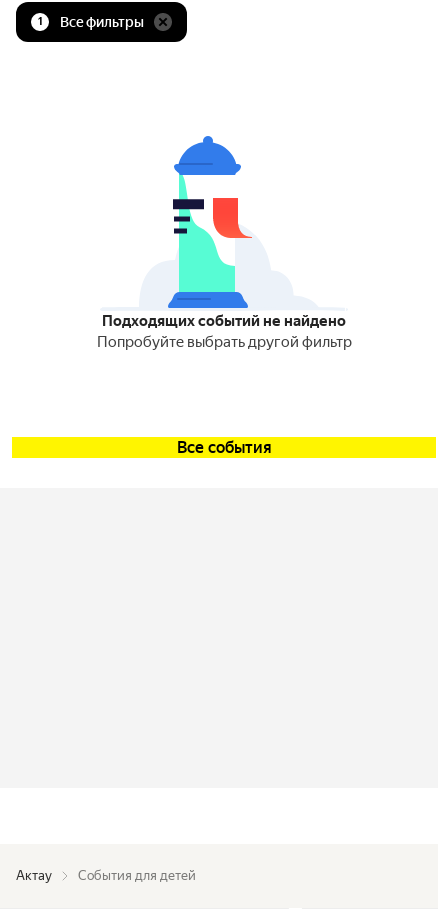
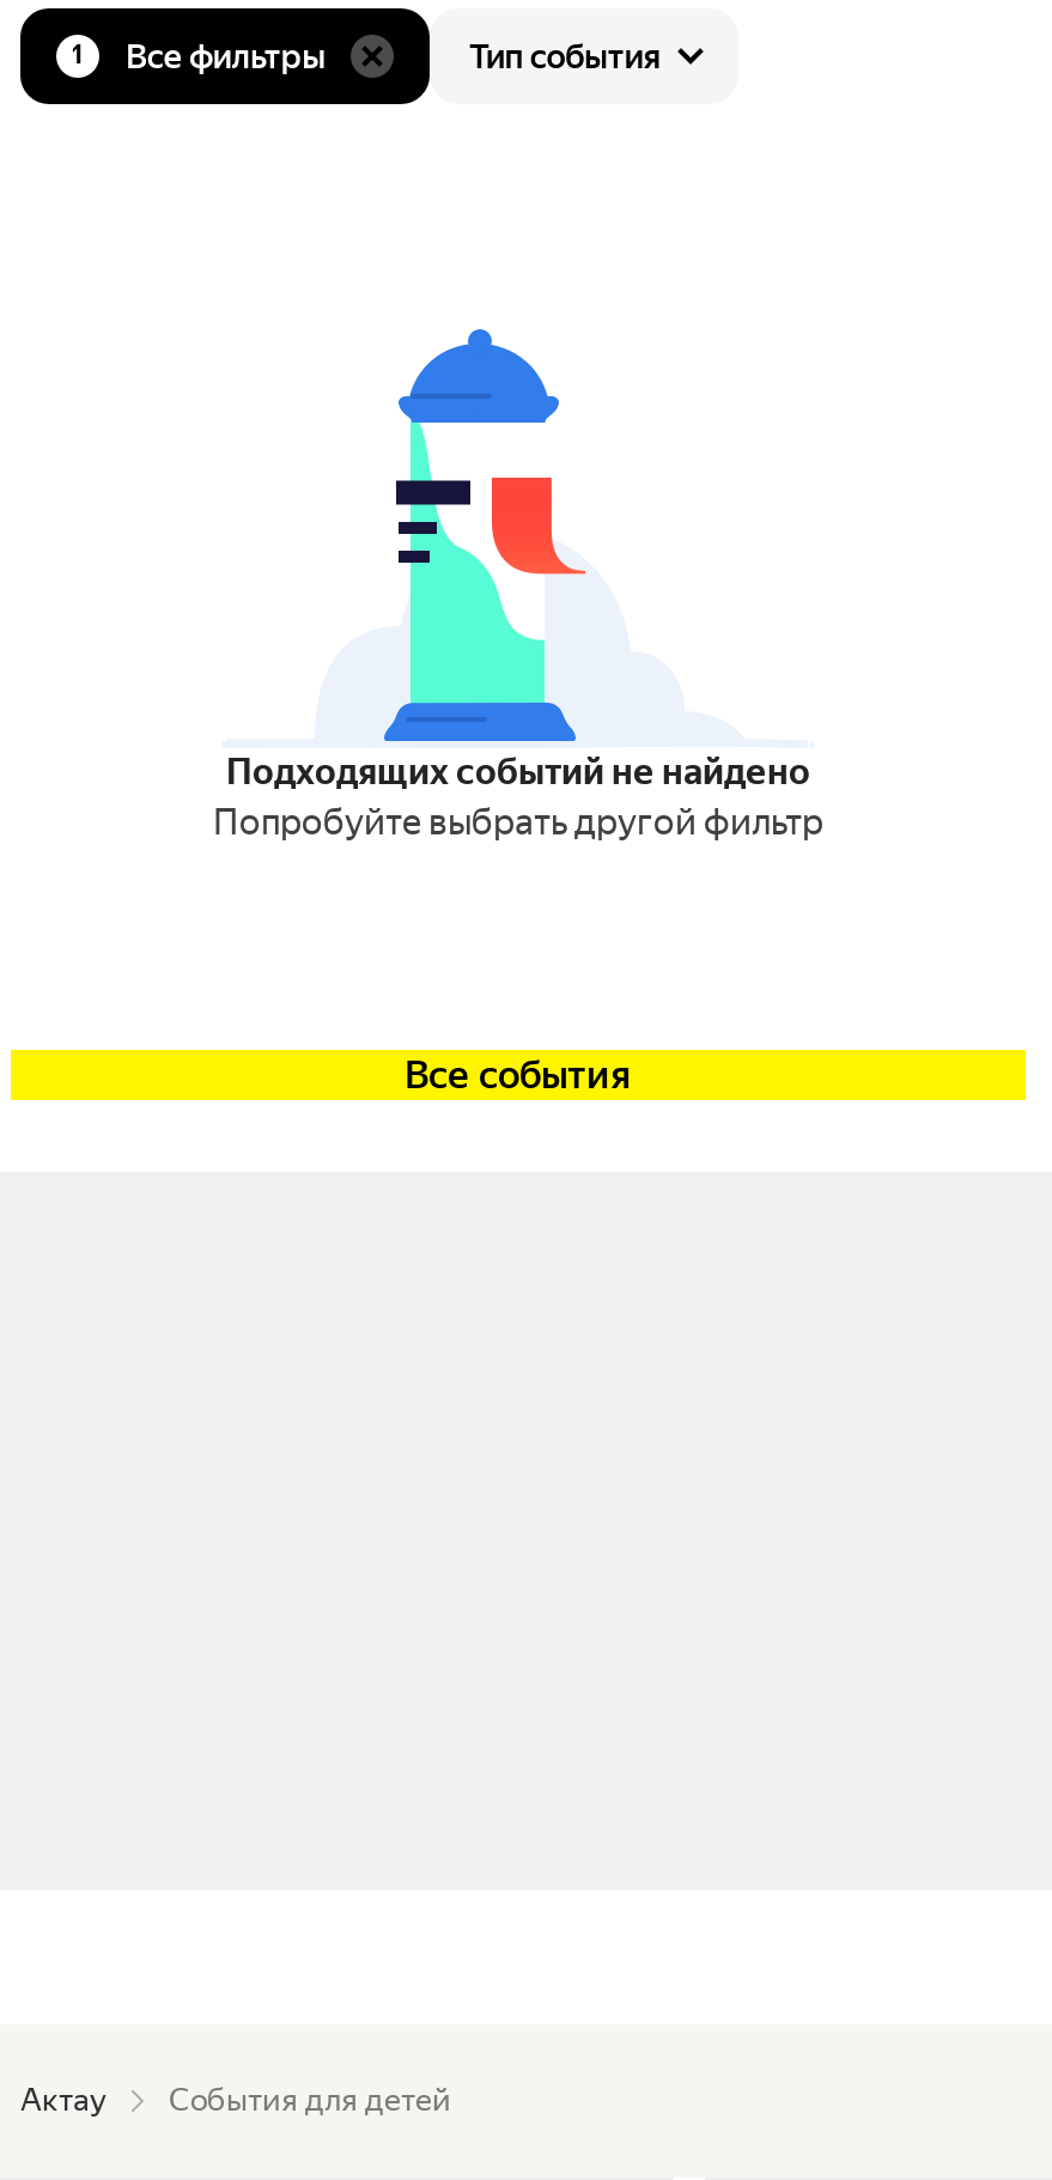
none -> [469,37,662,75] Тип события

